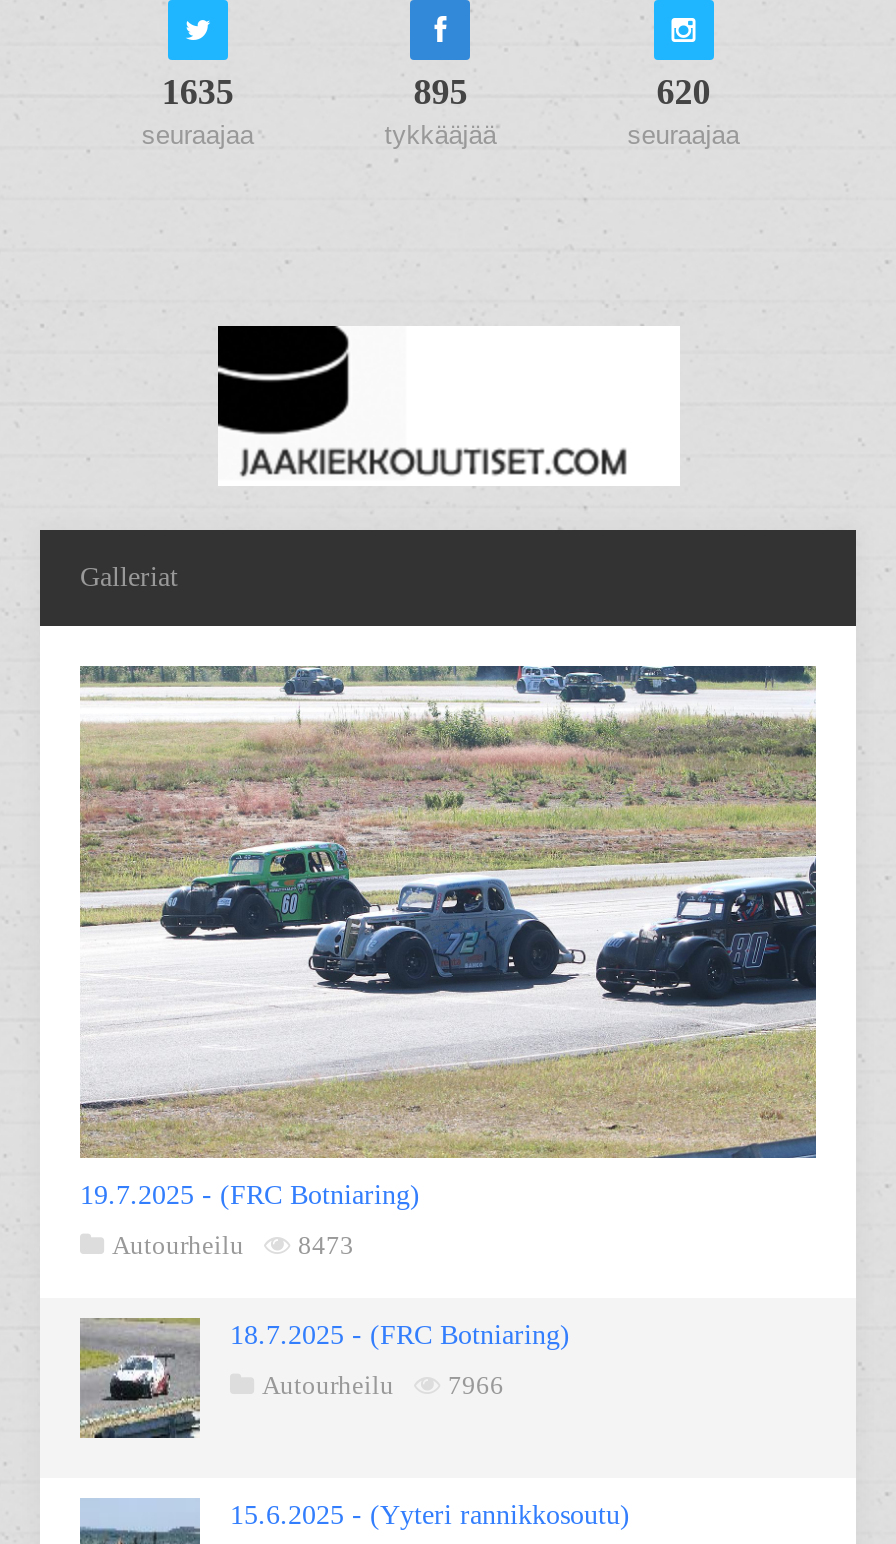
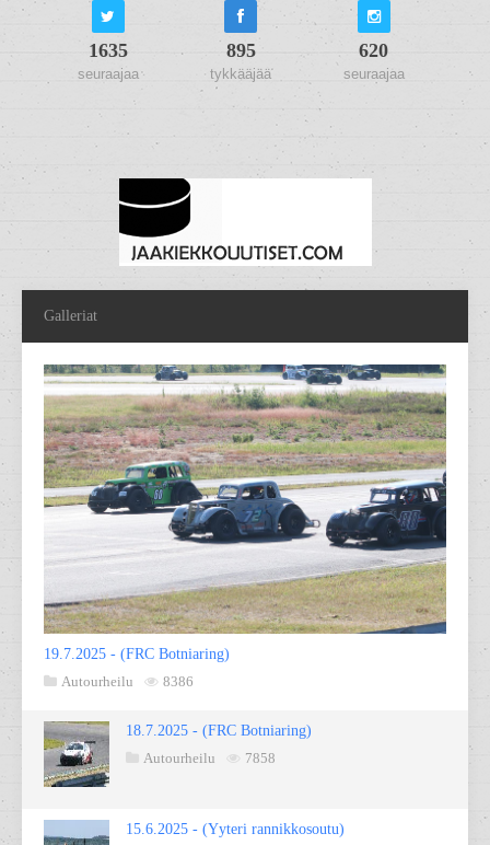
[112,1229,354,1259] Autourheilu 8473 -> [61,673,194,689] Autourheilu 8386
[262,1369,504,1399] Autourheilu 7966 -> [143,749,276,766] Autourheilu 7858

